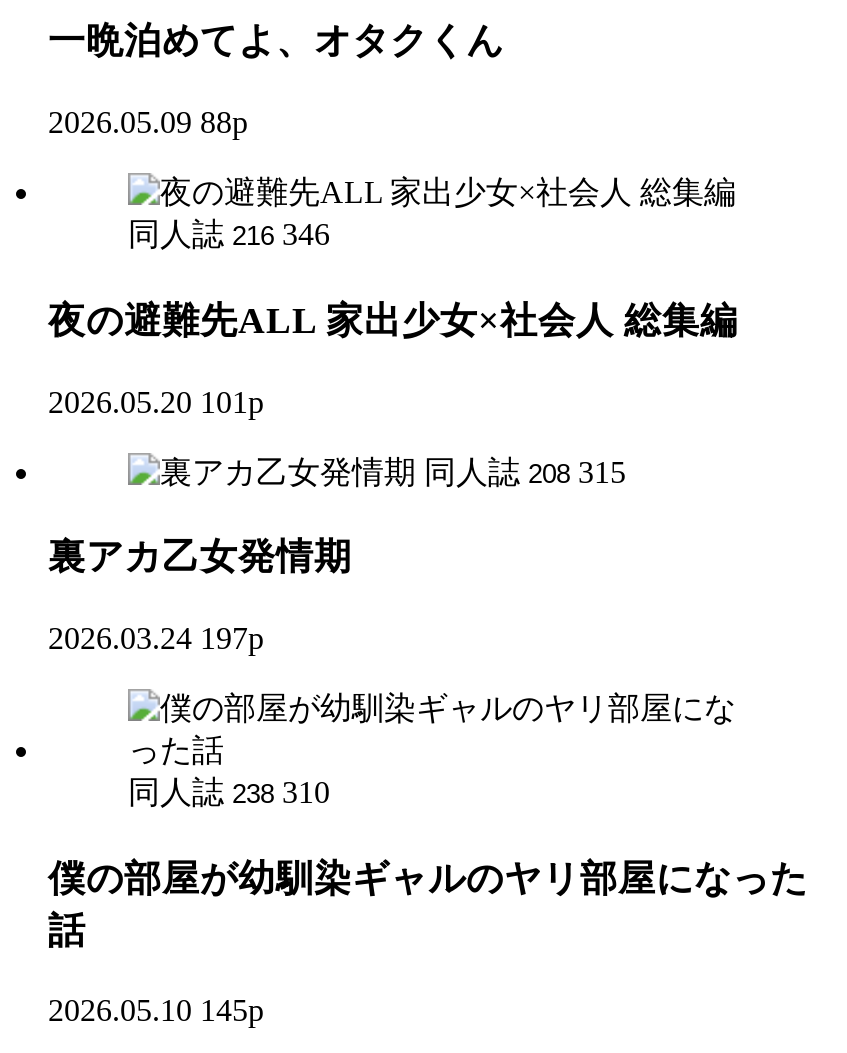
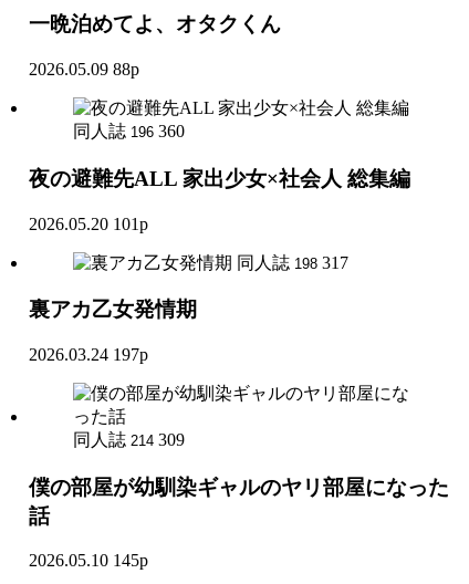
[128,217,330,251] 同人誌 216 346 -> [73,122,185,141] 同人誌 196 360
[424,454,626,488] 同人誌 208 315 -> [237,253,348,272] 同人誌 198 317
[128,775,330,809] 同人誌 238 310 -> [73,430,185,449] 同人誌 214 309

